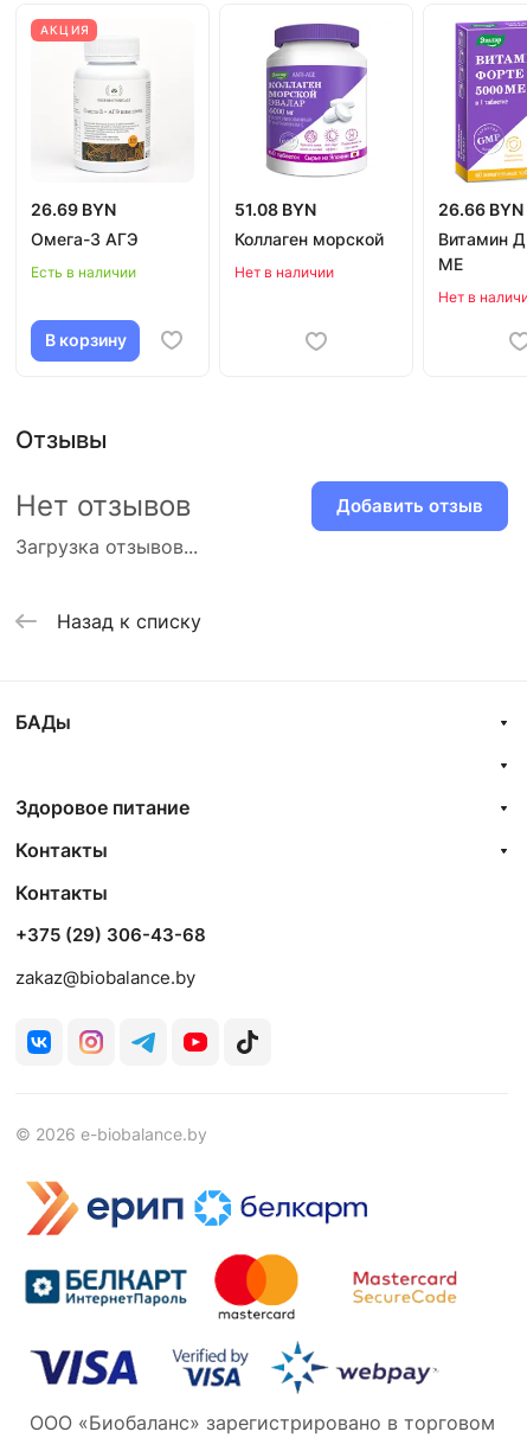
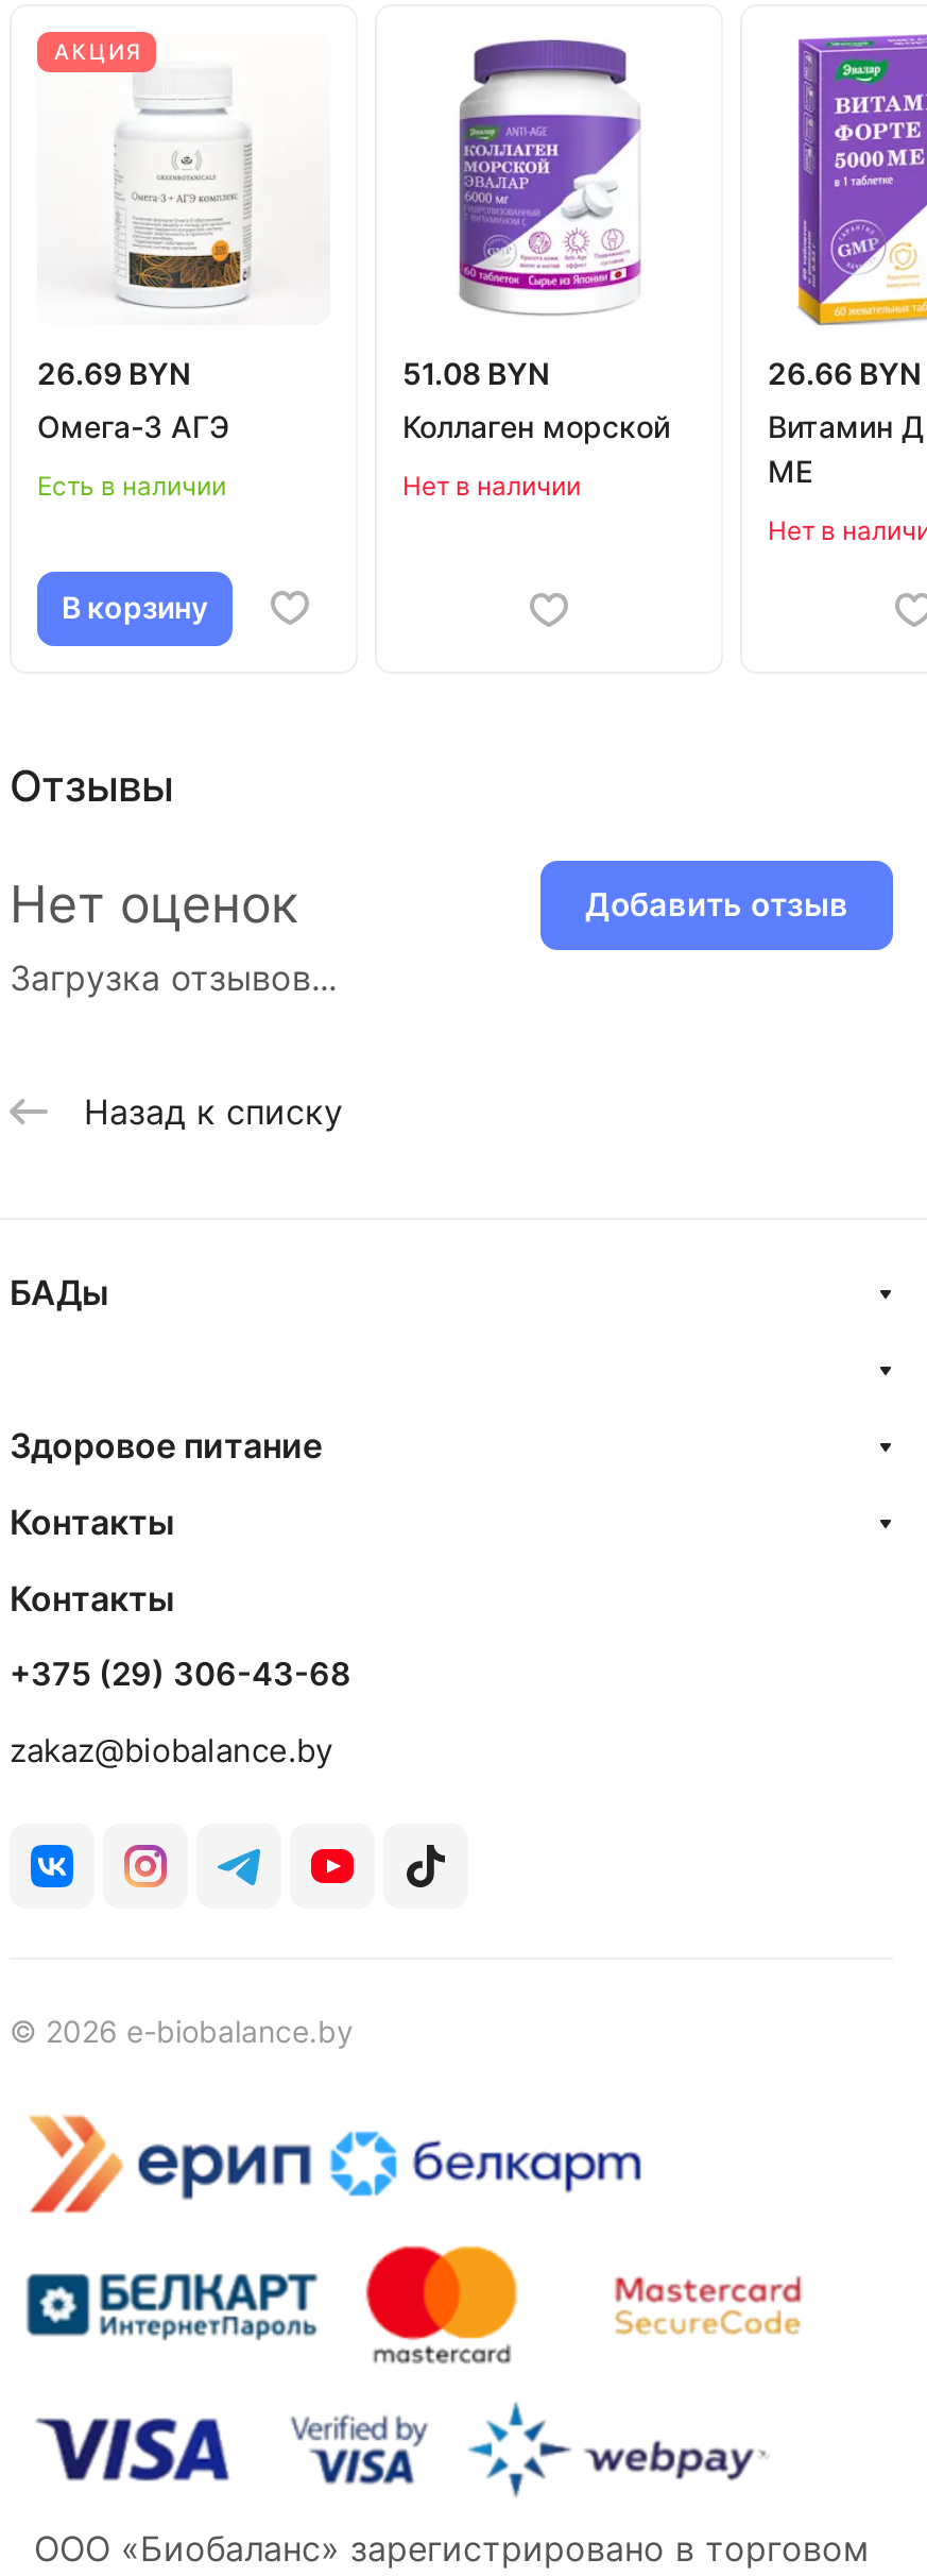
[15,489,191,523] Нет отзывов -> [10,874,298,936] Нет оценок

